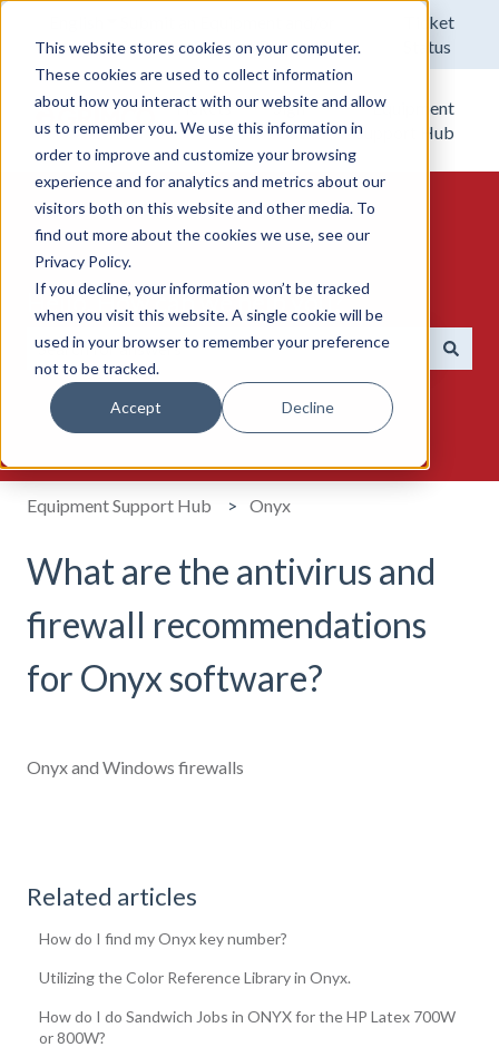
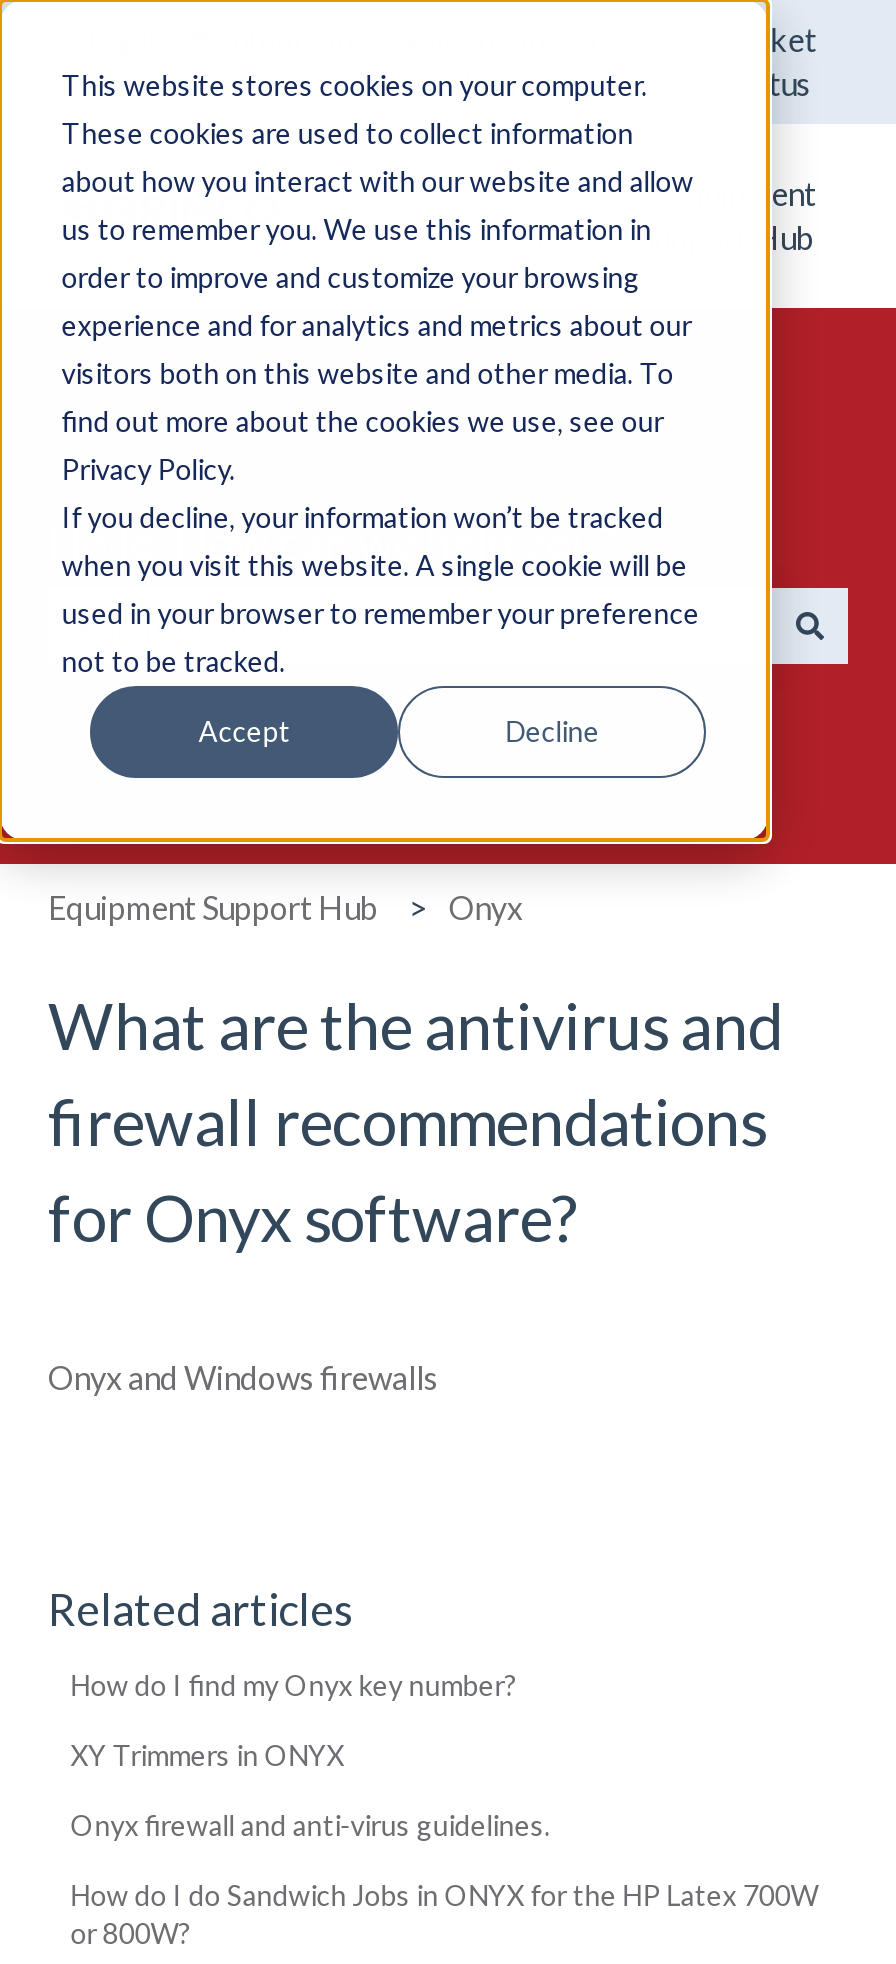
[39,968,351,987] Utilizing the Color Reference Library in Onyx. -> [70,1738,550,1842] XY Trimmers in ONYX | Onyx firewall and anti-virus guidelines.

